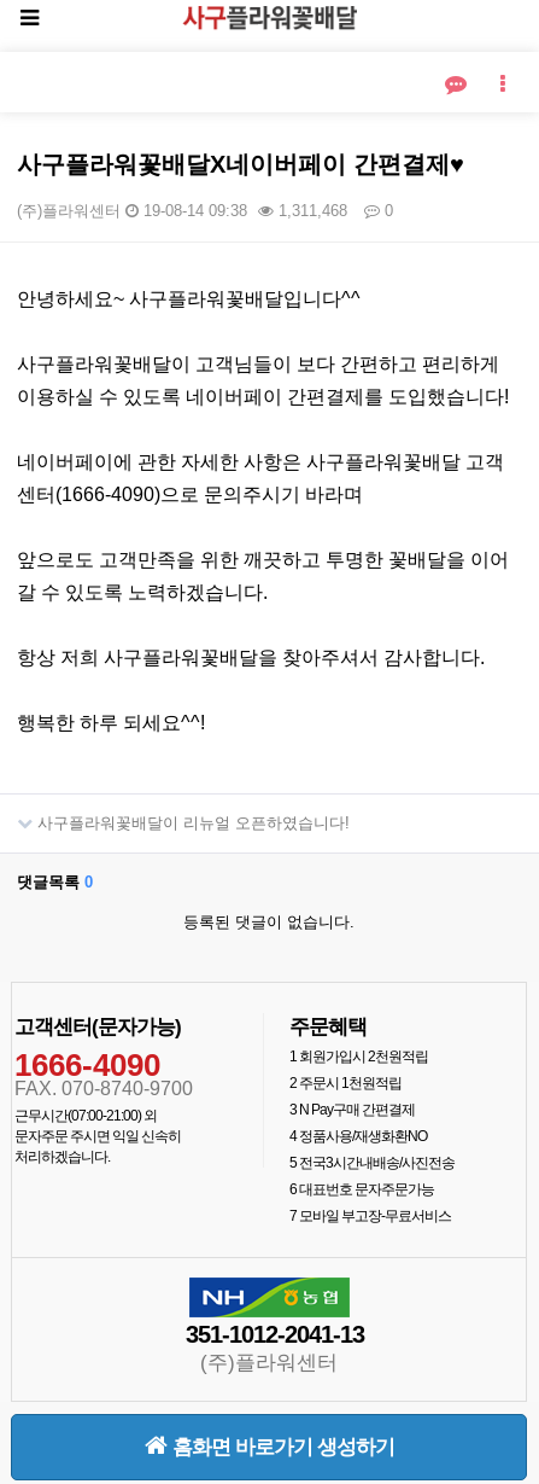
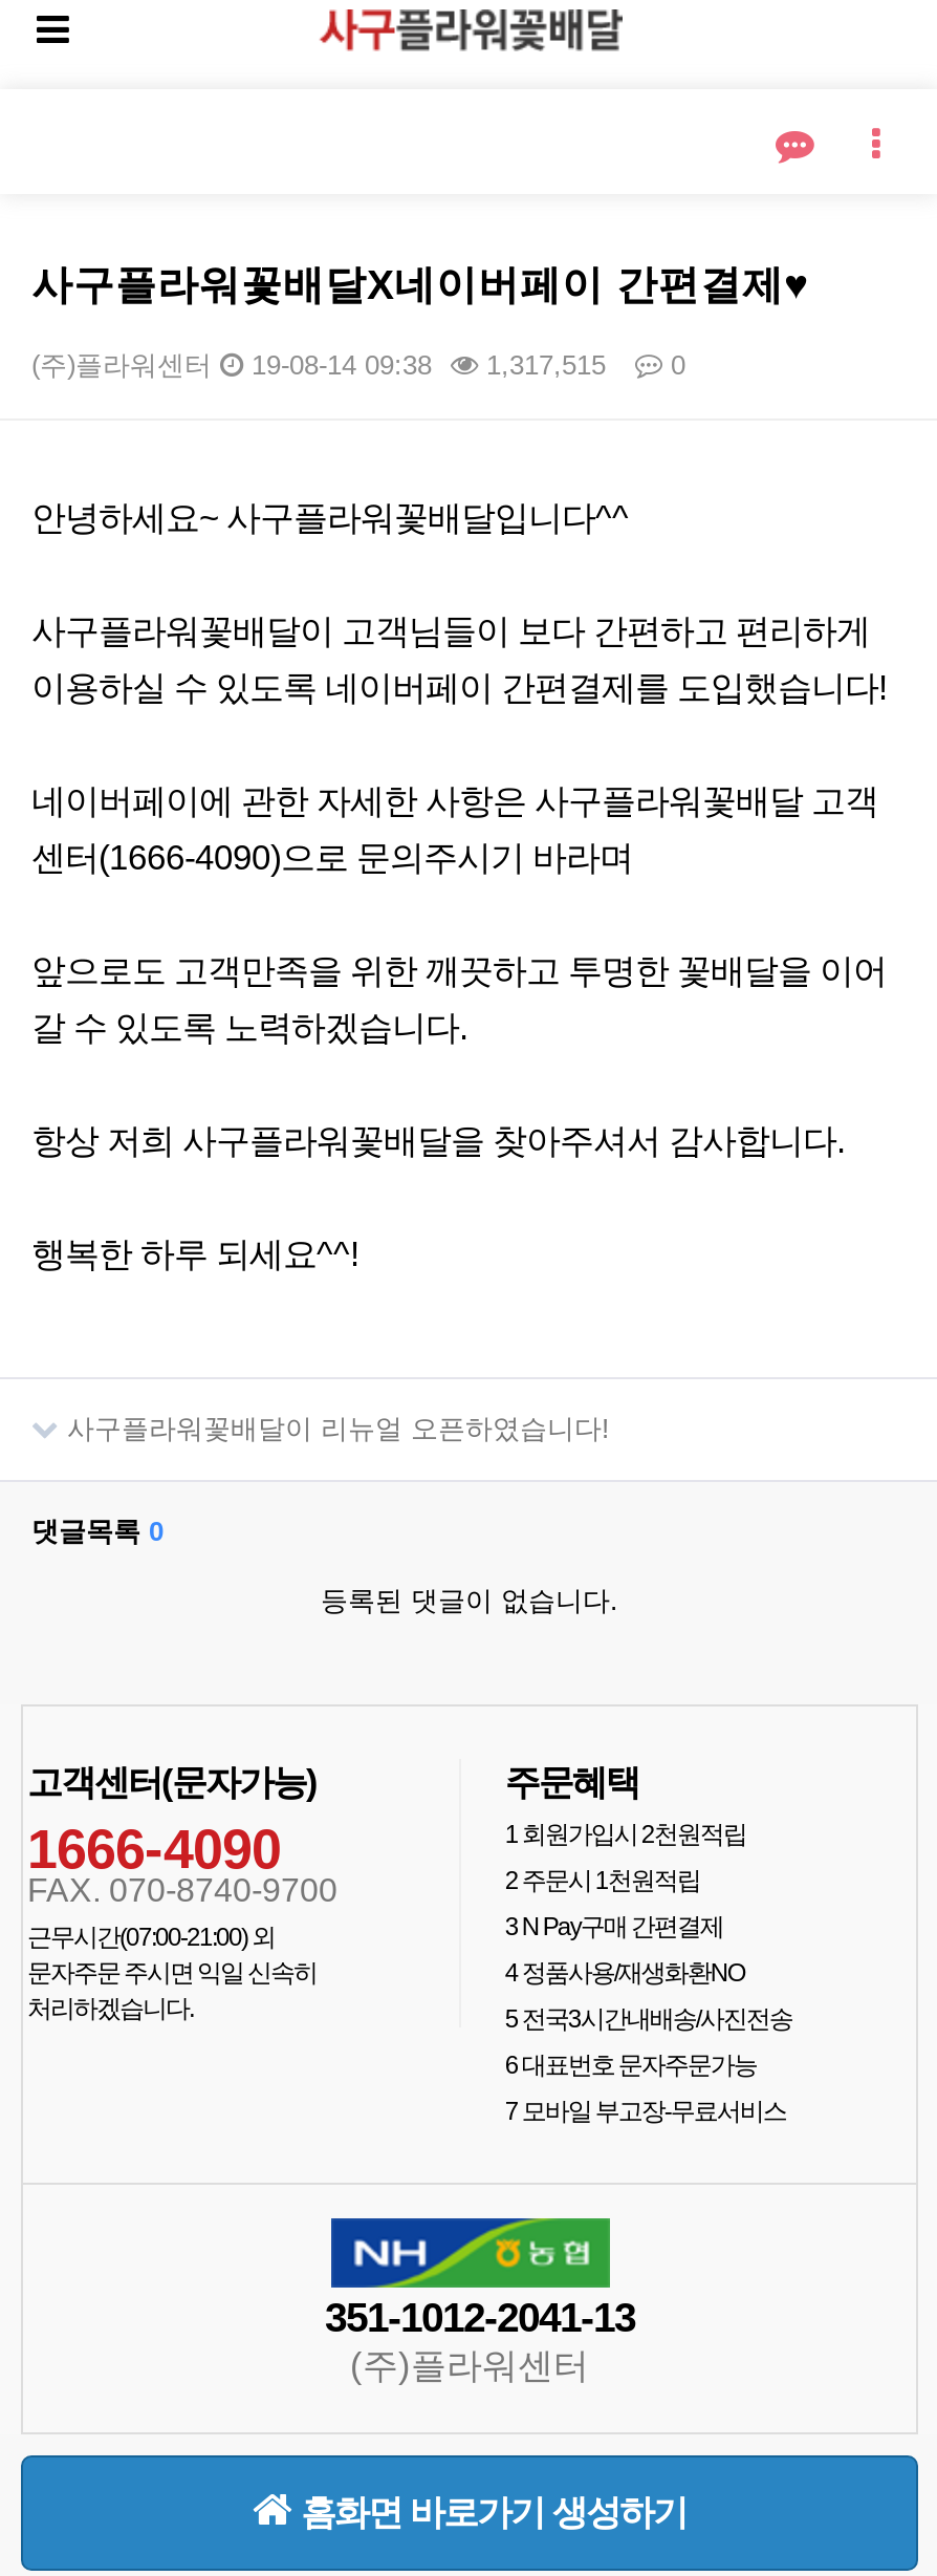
[17,202,393,220] (주)플라워센터 19-08-14 09:38 1,311,468 0 -> [31,349,685,381] (주)플라워센터 19-08-14 09:38 1,317,515 0

